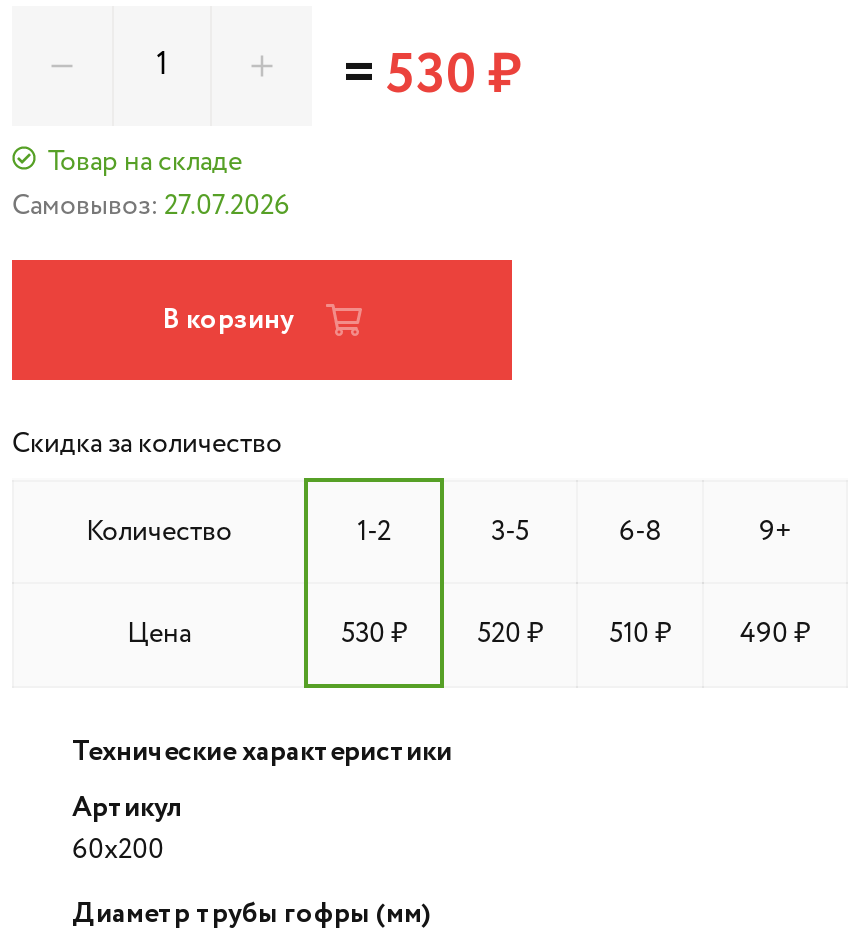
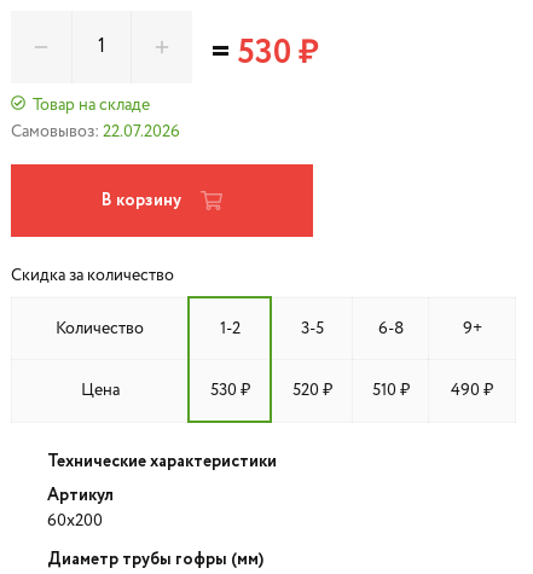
[12,192,290,220] Самовывоз: 27.07.2026 -> [11,123,180,140] Самовывоз: 22.07.2026

